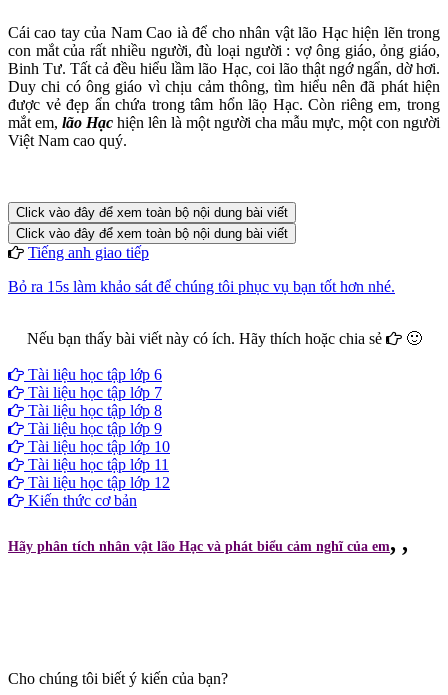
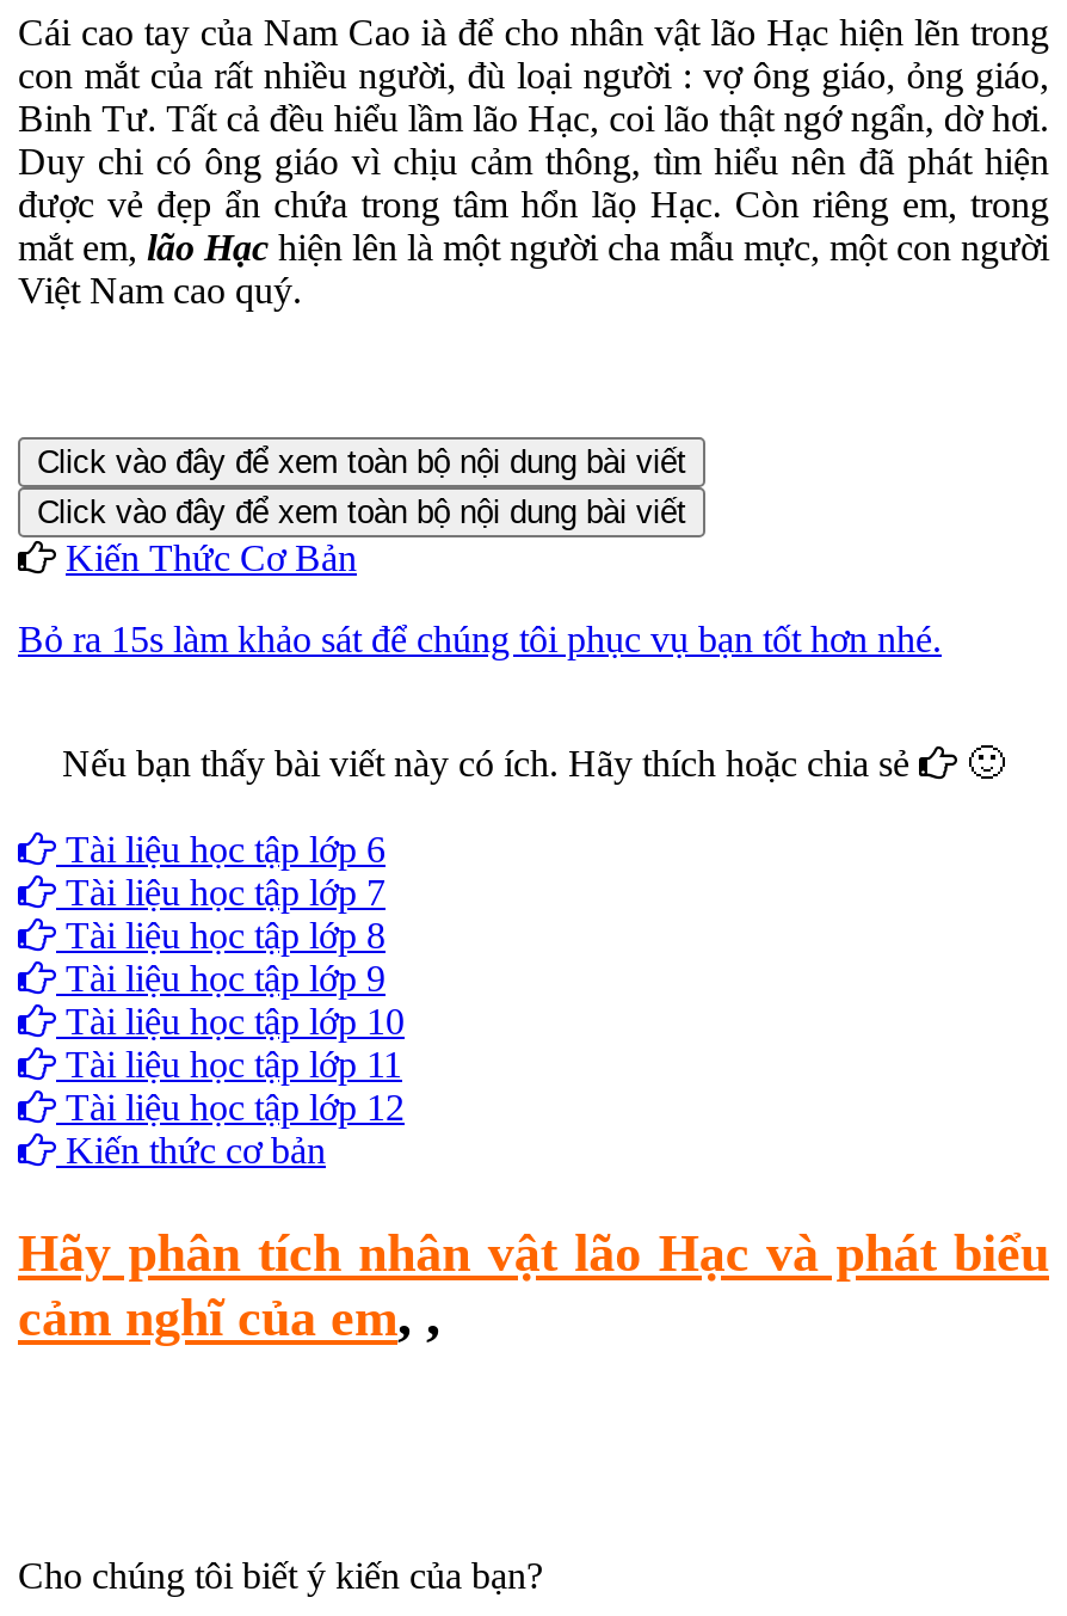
[28,244,149,261] Tiếng anh giao tiếp -> [66,537,357,577] Kiến Thức Cơ Bản

